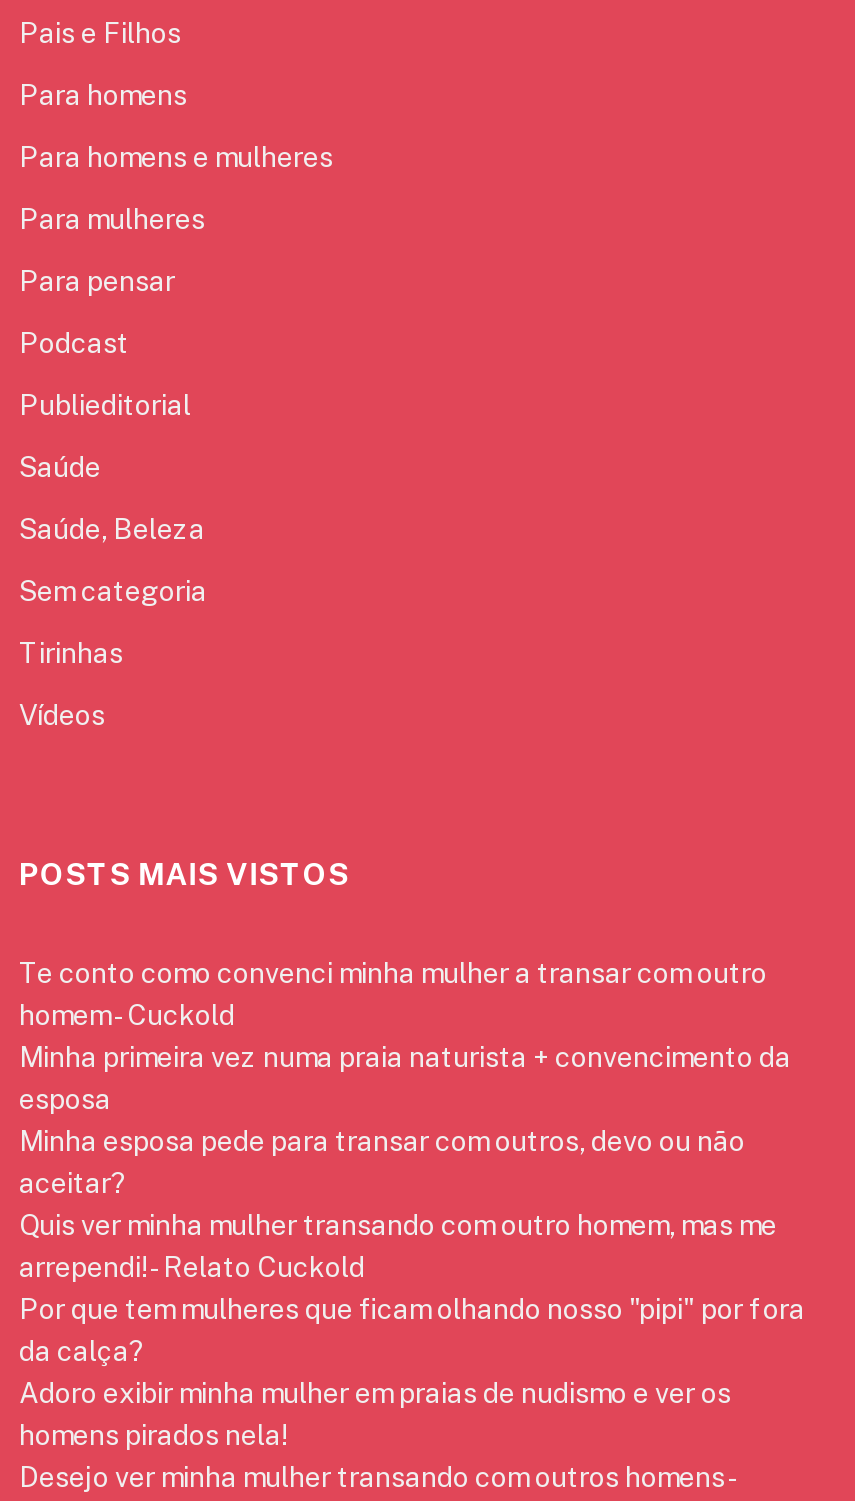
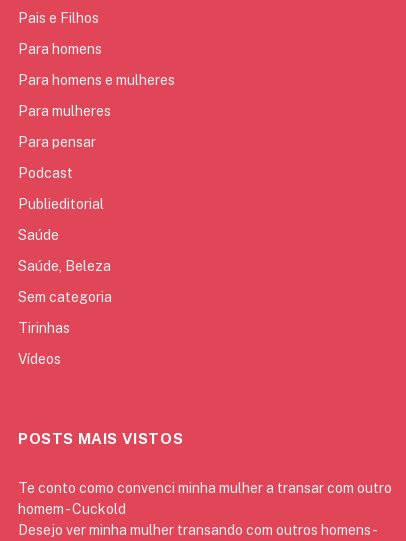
[19,1042,805,1452] Minha primeira vez numa praia naturista + convencimento da | esposa | Minha esposa pede para transar com outros, devo ou não | aceitar? | Quis ver minha mulher transando com outro homem, mas me | arrependi! - Relato Cuckold | Por que tem mulheres que ficam olhando nosso "pipi" por fora | da calça? | Adoro exibir minha mulher em praias de nudismo e ver os | homens pirados nela! -> none

